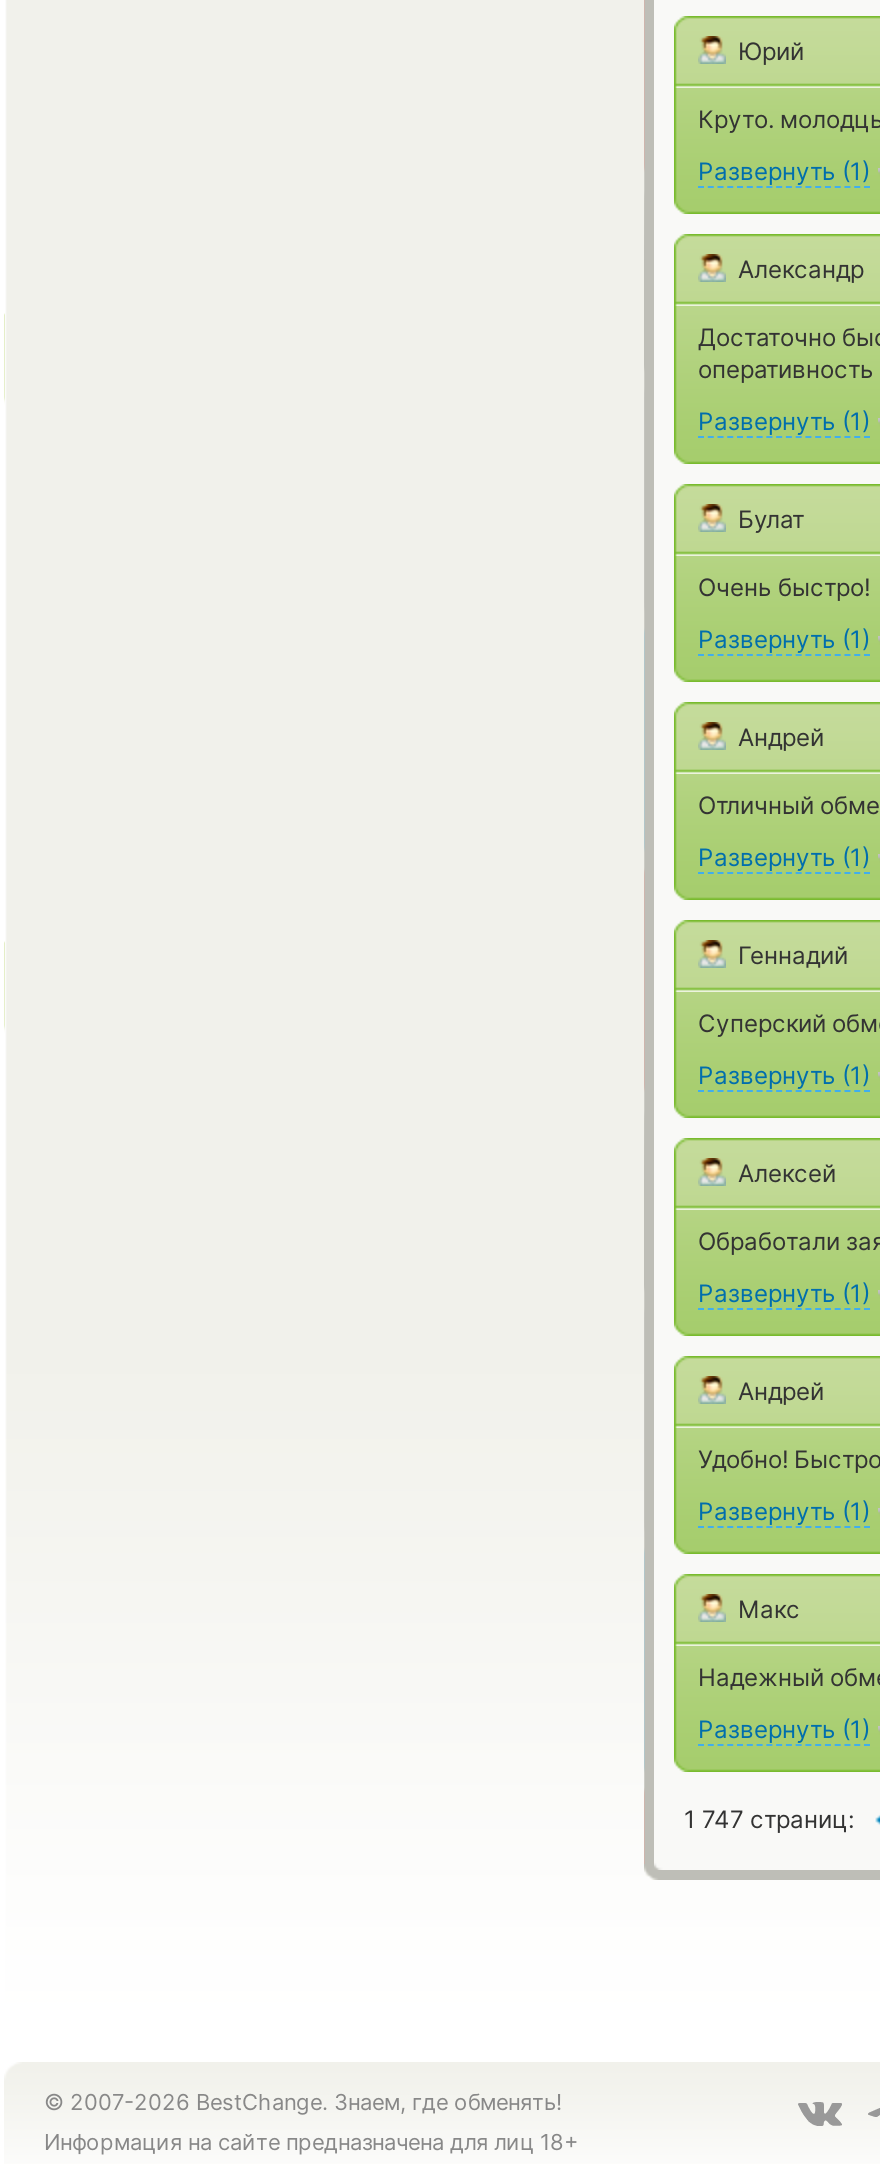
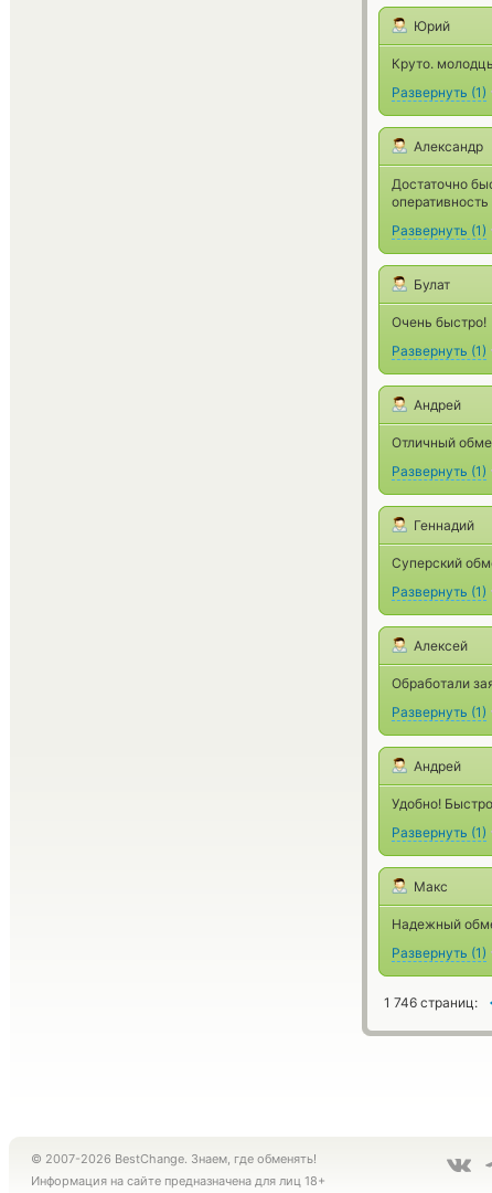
[684,1804,860,1834] 1 747 страниц: -> [384,994,481,1011] 1 746 страниц:

